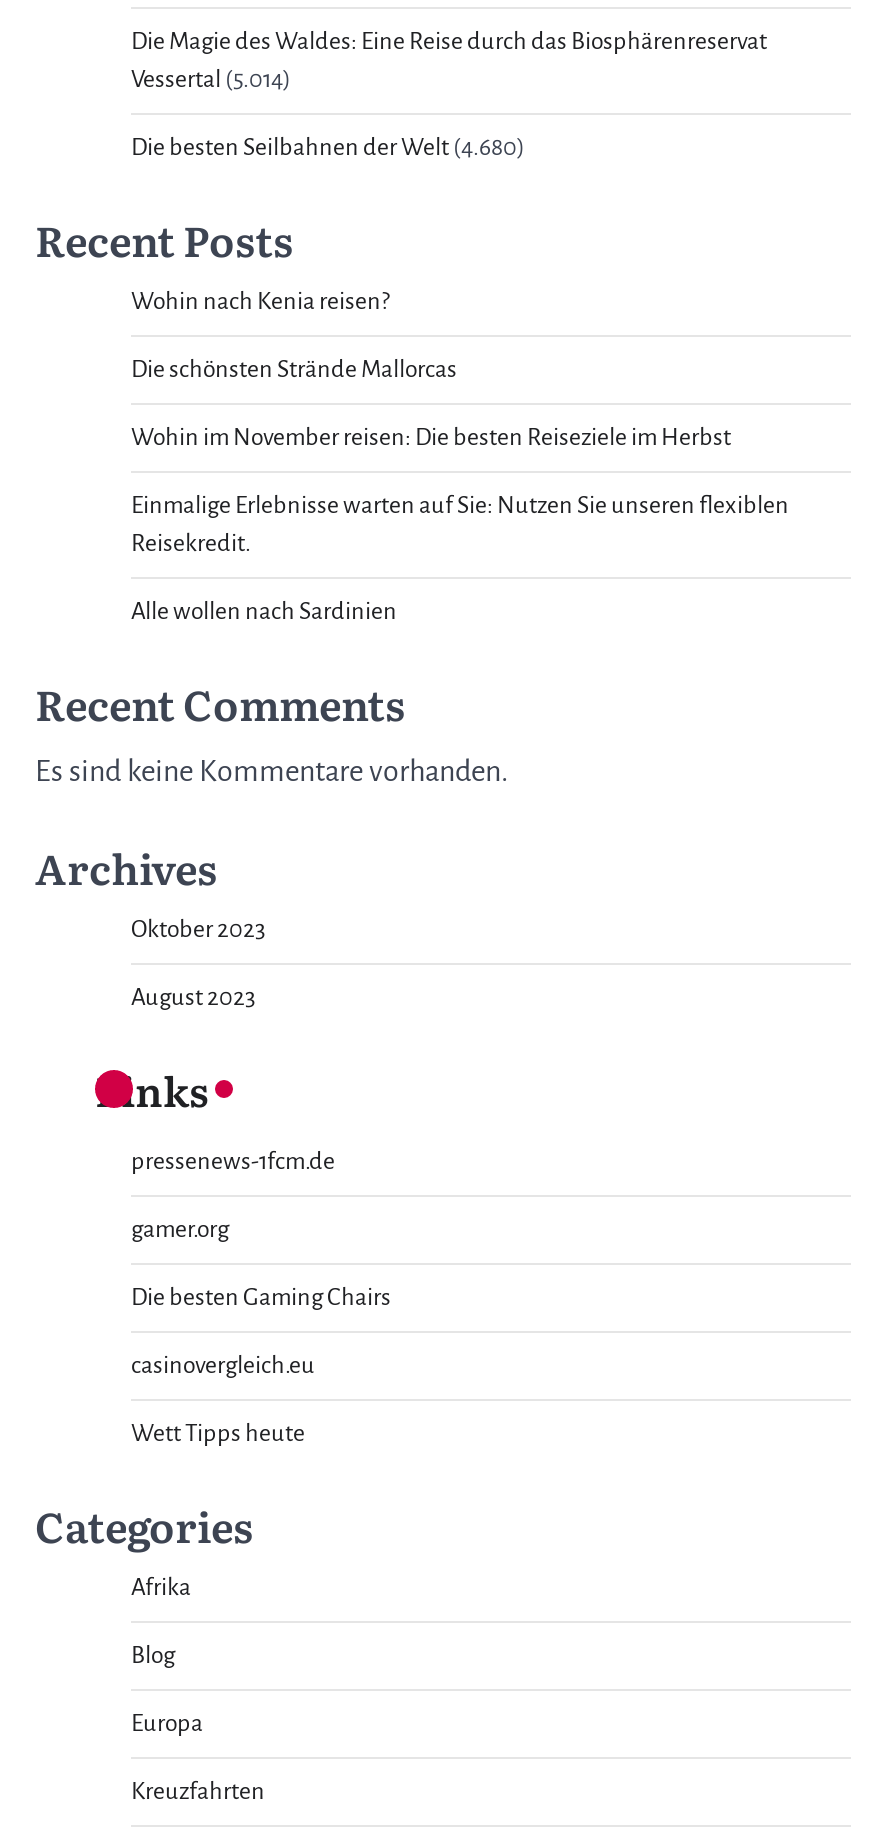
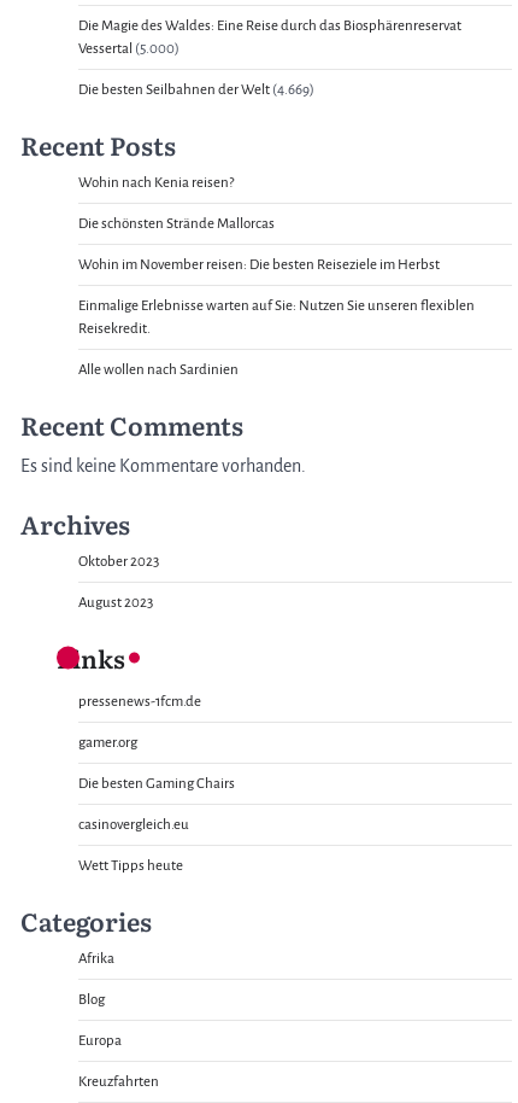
[131,66,291,92] Vessertal (5.014) -> [78,41,179,56] Vessertal (5.000)
[131,134,525,160] Die besten Seilbahnen der Welt (4.680) -> [78,82,314,97] Die besten Seilbahnen der Welt (4.669)

